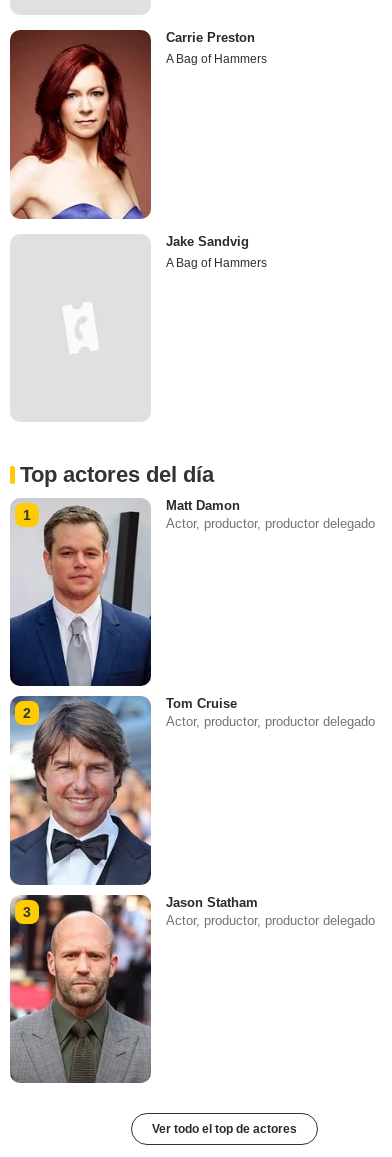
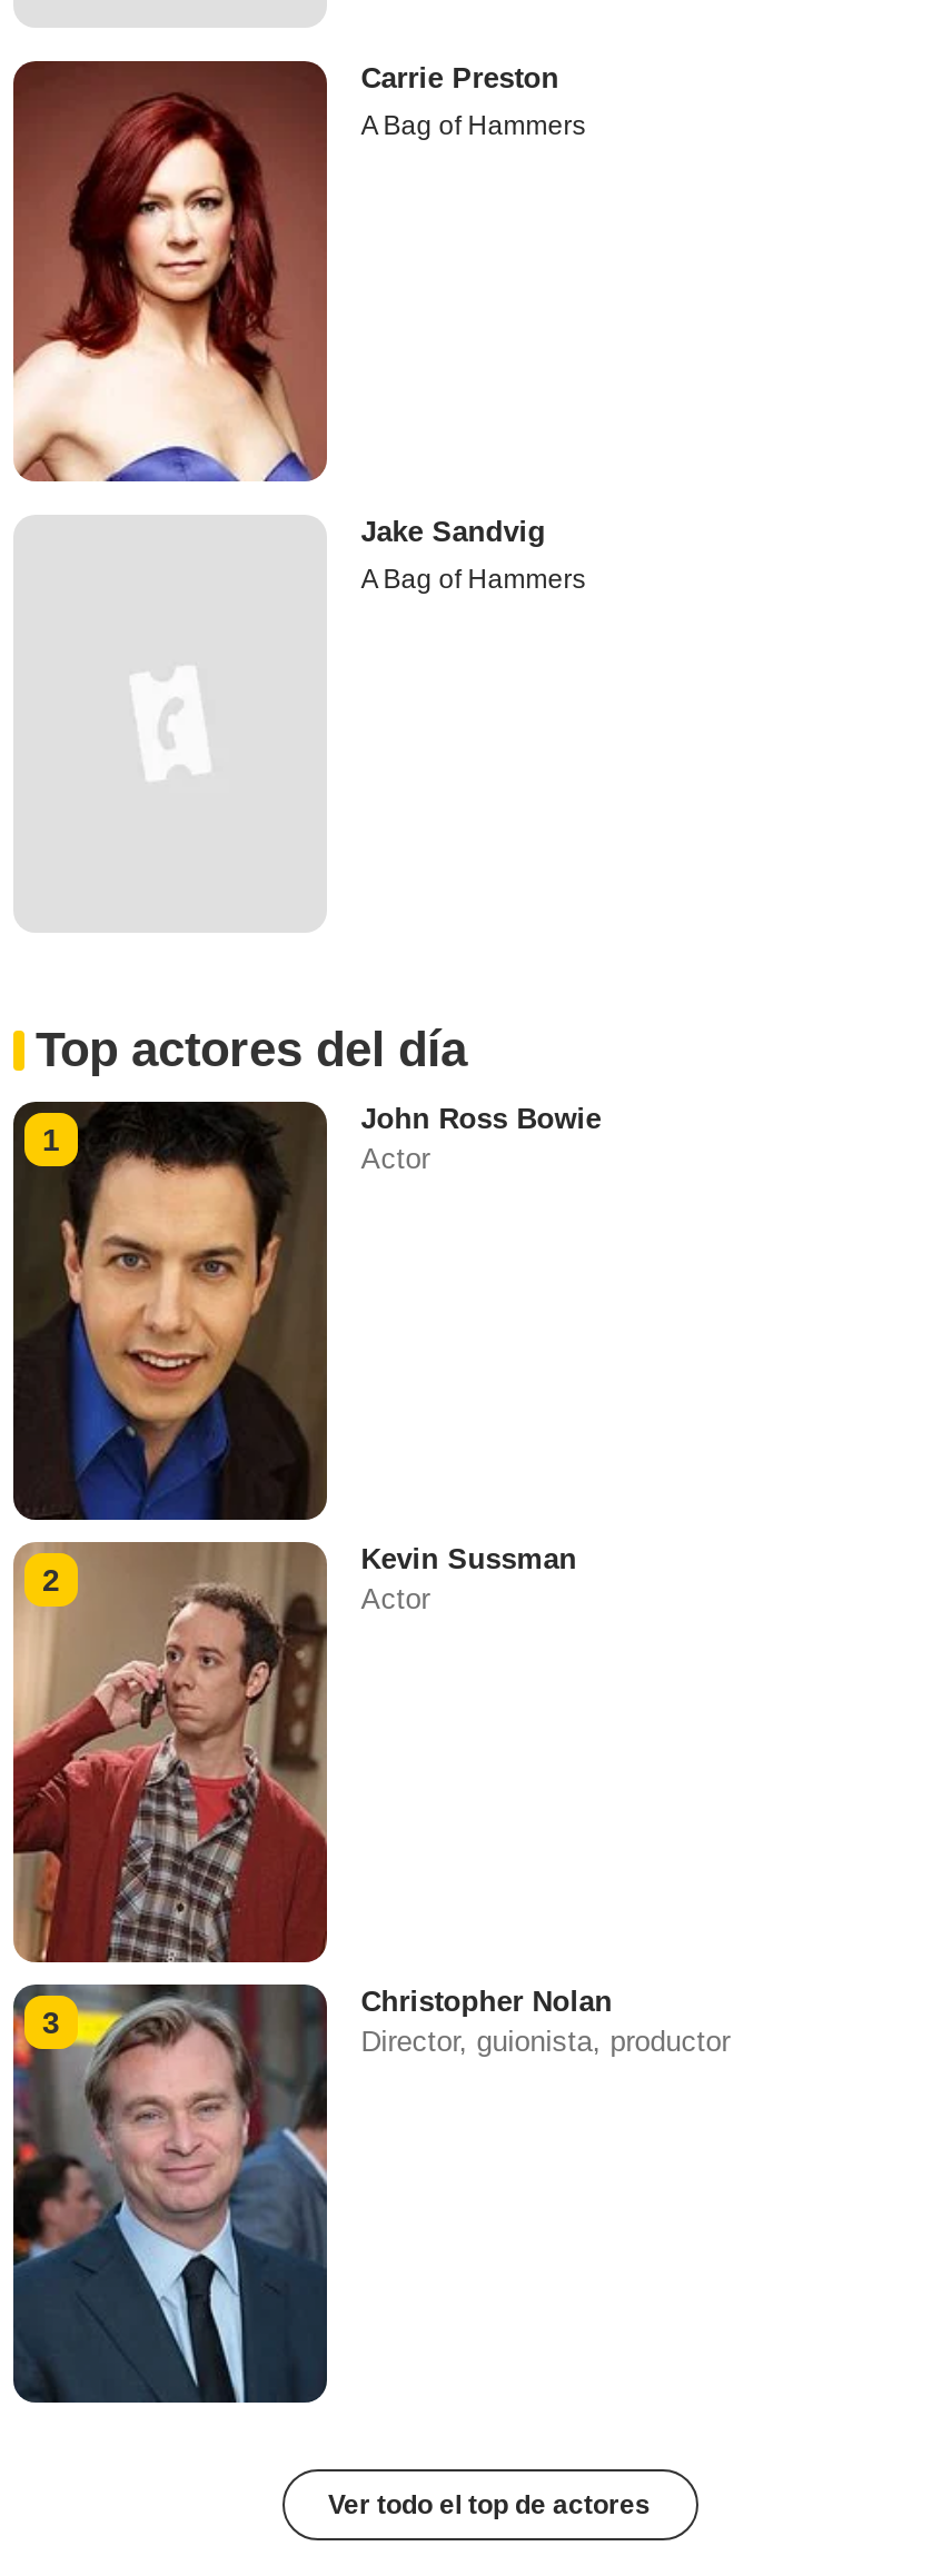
[9,498,375,686] [image] | Matt Damon | Actor, productor, productor delegado -> [11,1100,601,1520] [image] | John Ross Bowie | Actor
[9,695,375,886] [image] | Tom Cruise | Actor, productor, productor delegado -> [11,1540,577,1965] [image] | Kevin Sussman | Actor
[9,894,375,1083] [image] | Jason Statham | Actor, productor, productor delegado -> [11,1982,730,2405] [image] | Christopher Nolan | Director, guionista, productor

